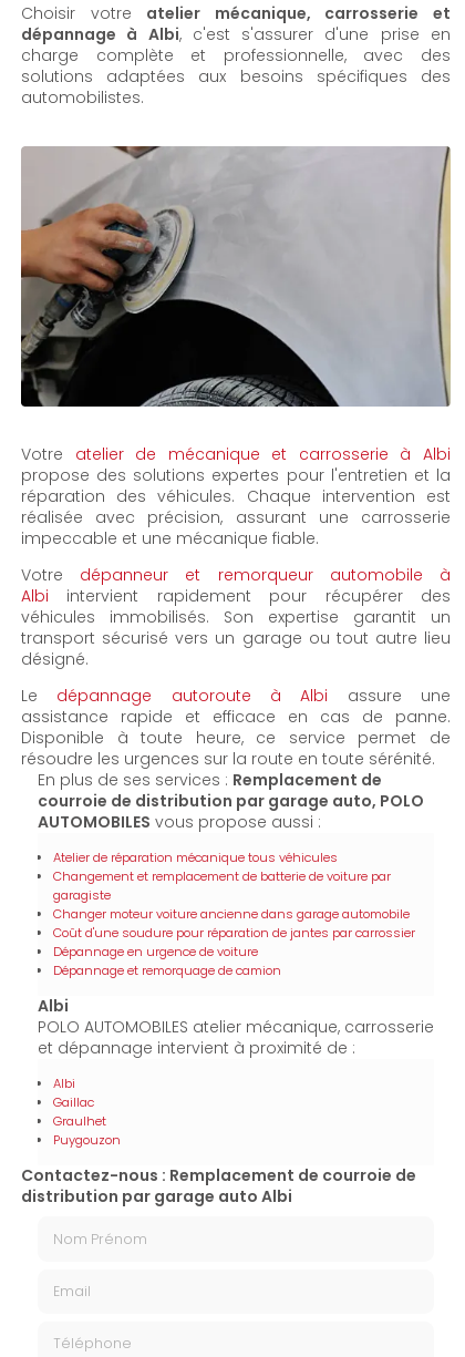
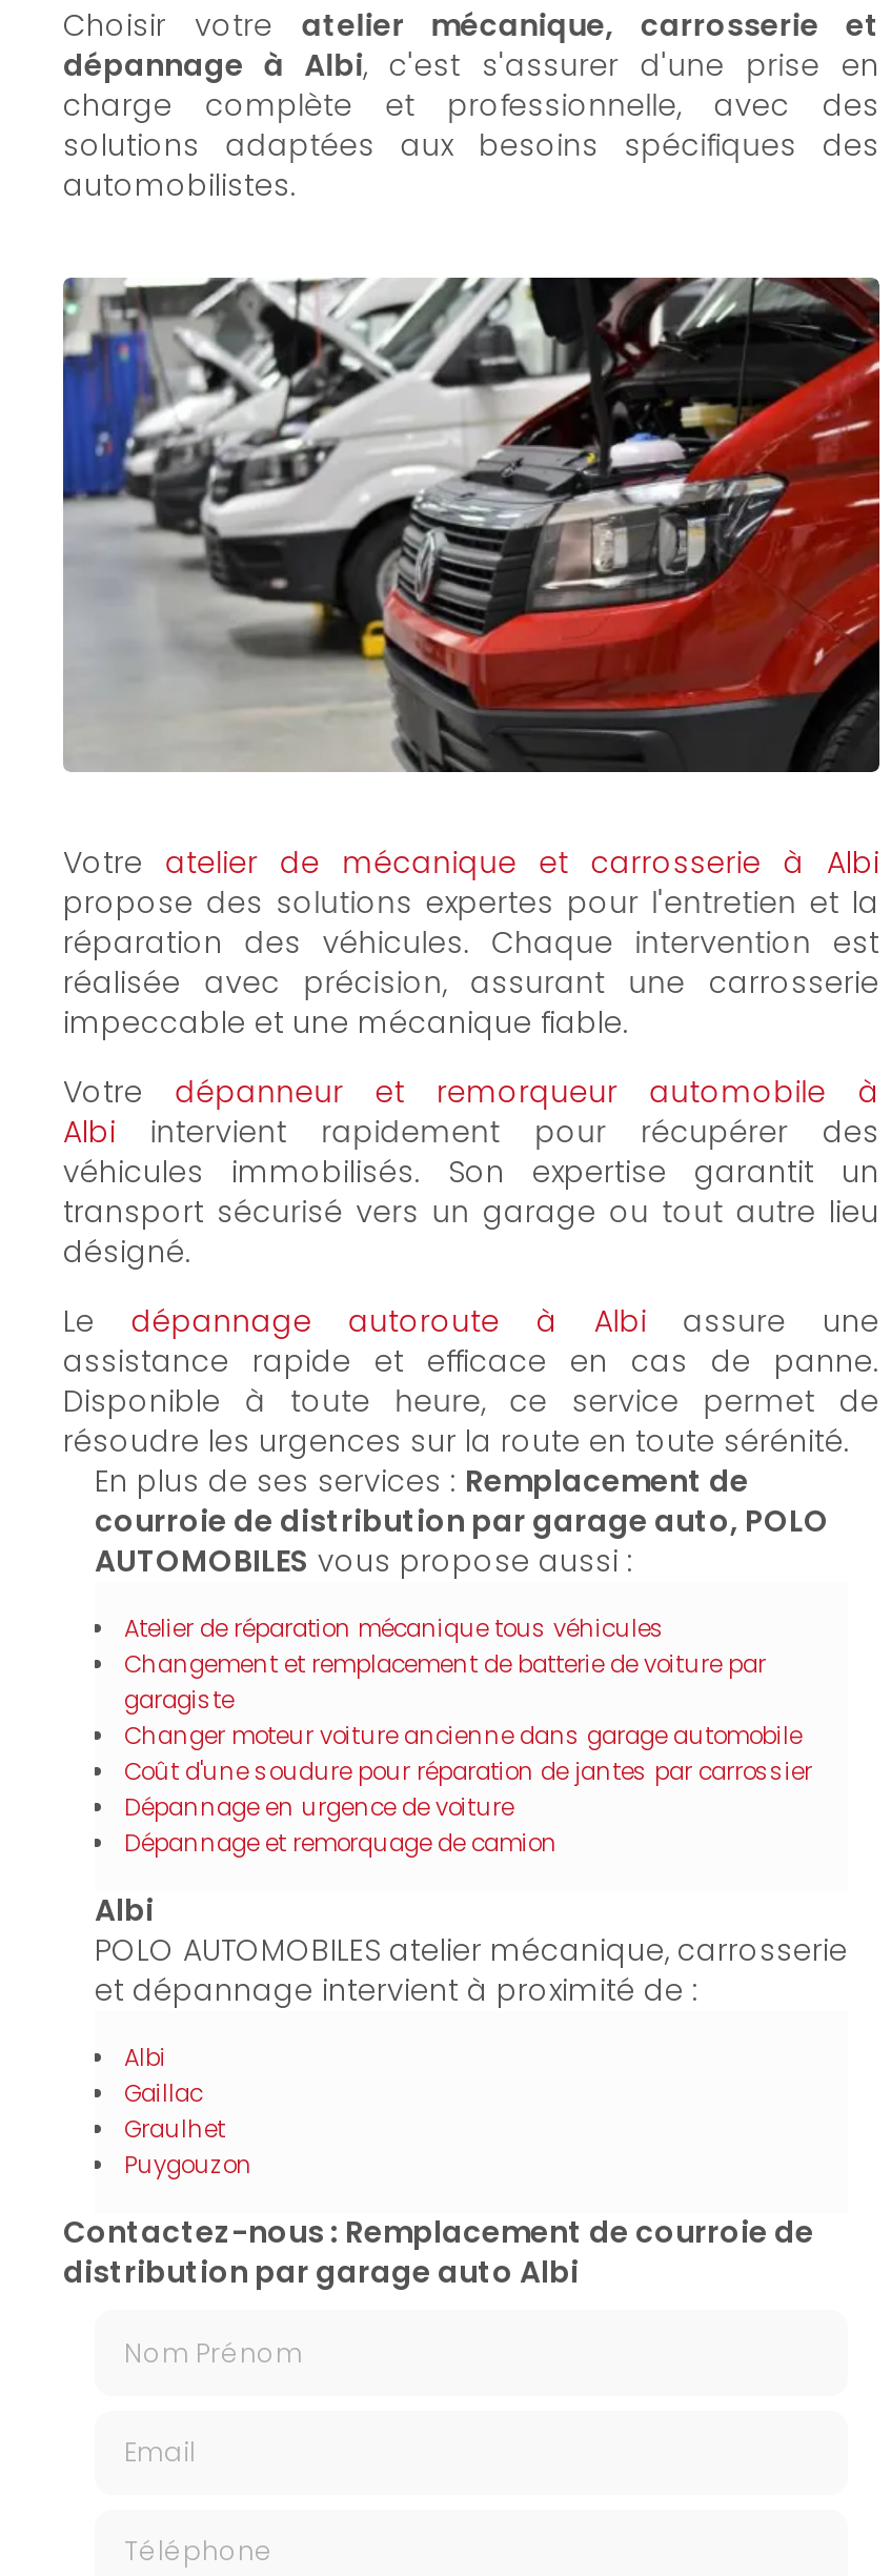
[20,145,451,407] [image] -> [61,276,882,772] [image]

